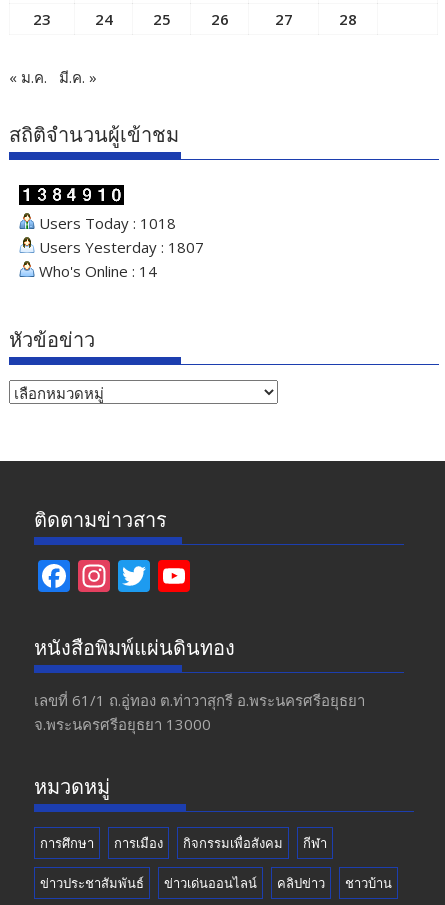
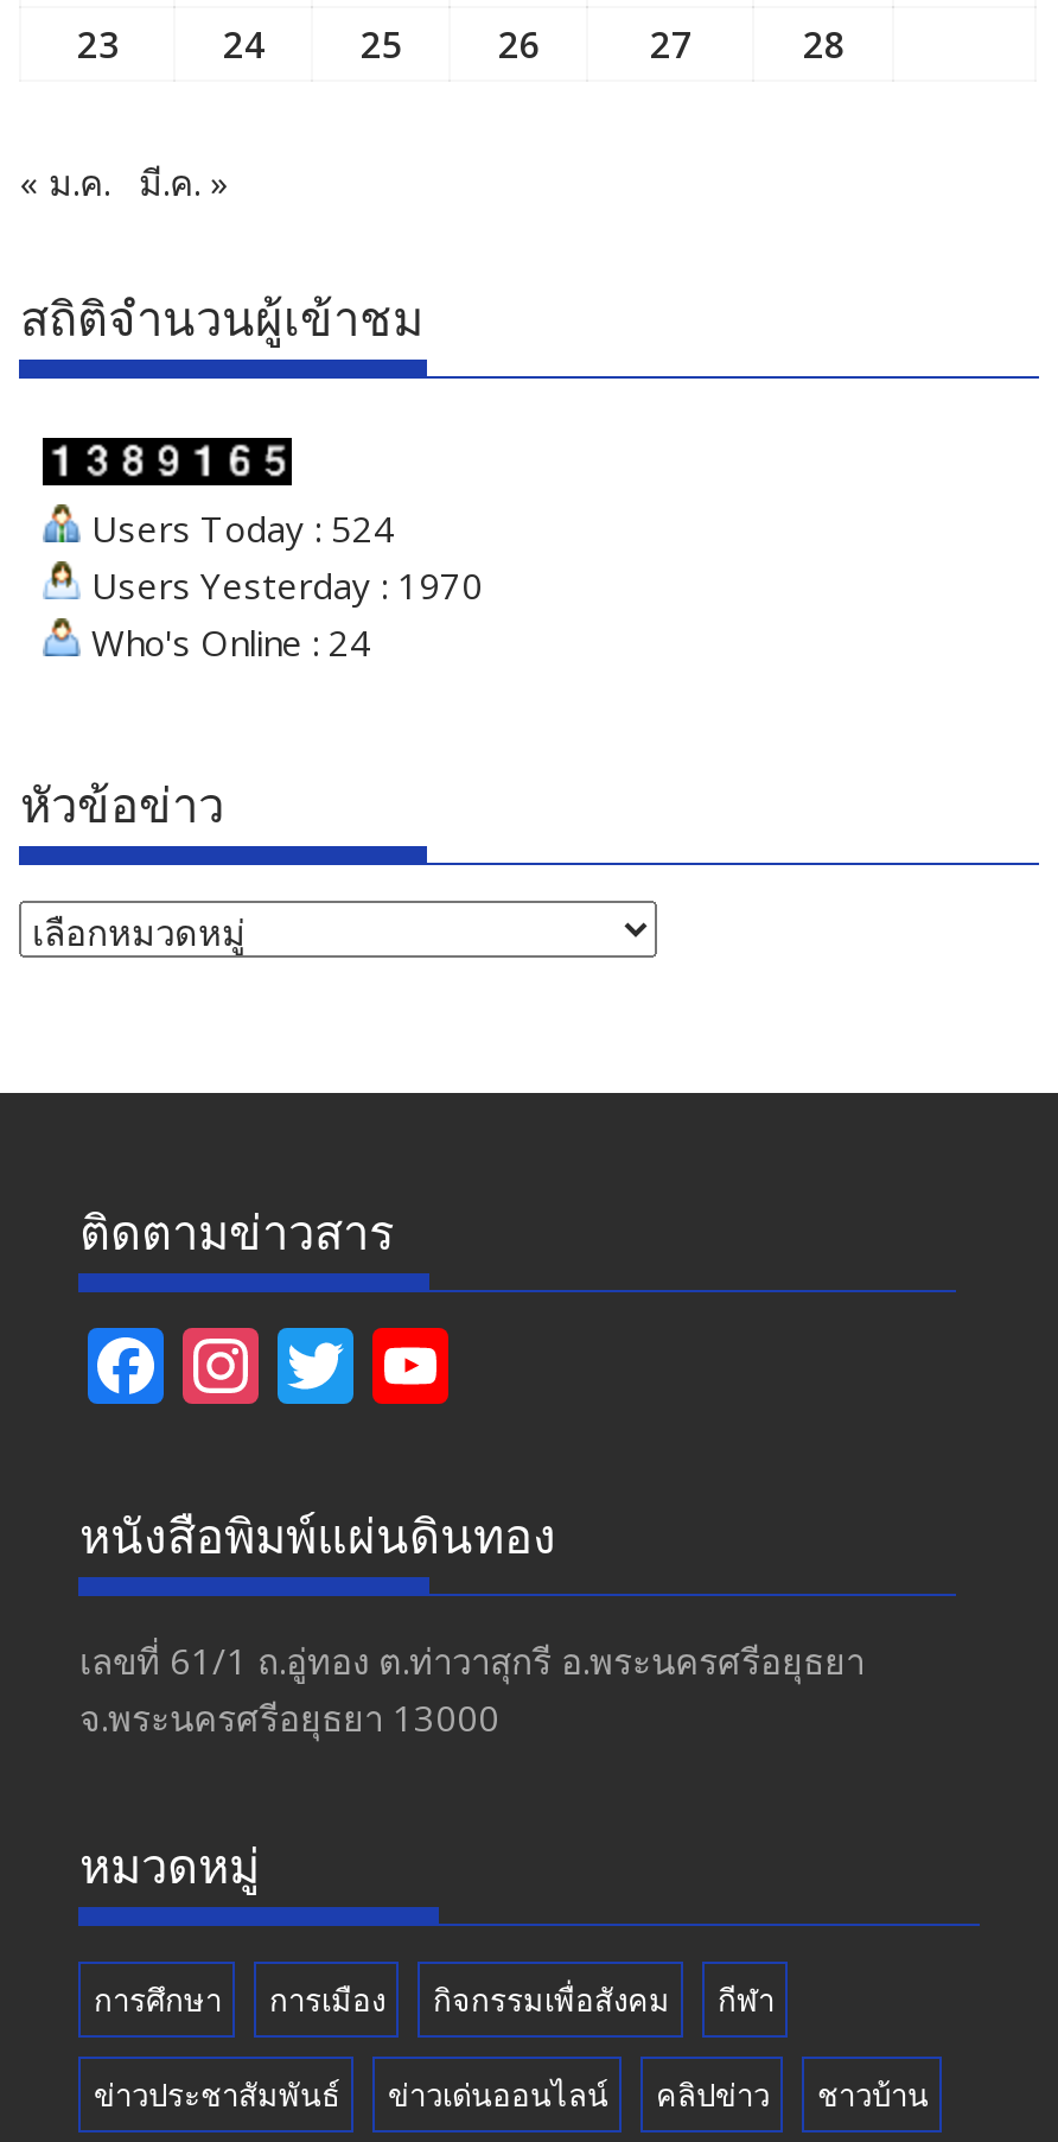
[35,213,176,233] Users Today : 1018 -> [82,506,395,553] Users Today : 524
[35,237,204,257] Users Yesterday : 1807 -> [82,562,483,610] Users Yesterday : 1970
[35,261,157,281] Who's Online : 14 -> [82,619,371,667] Who's Online : 24

